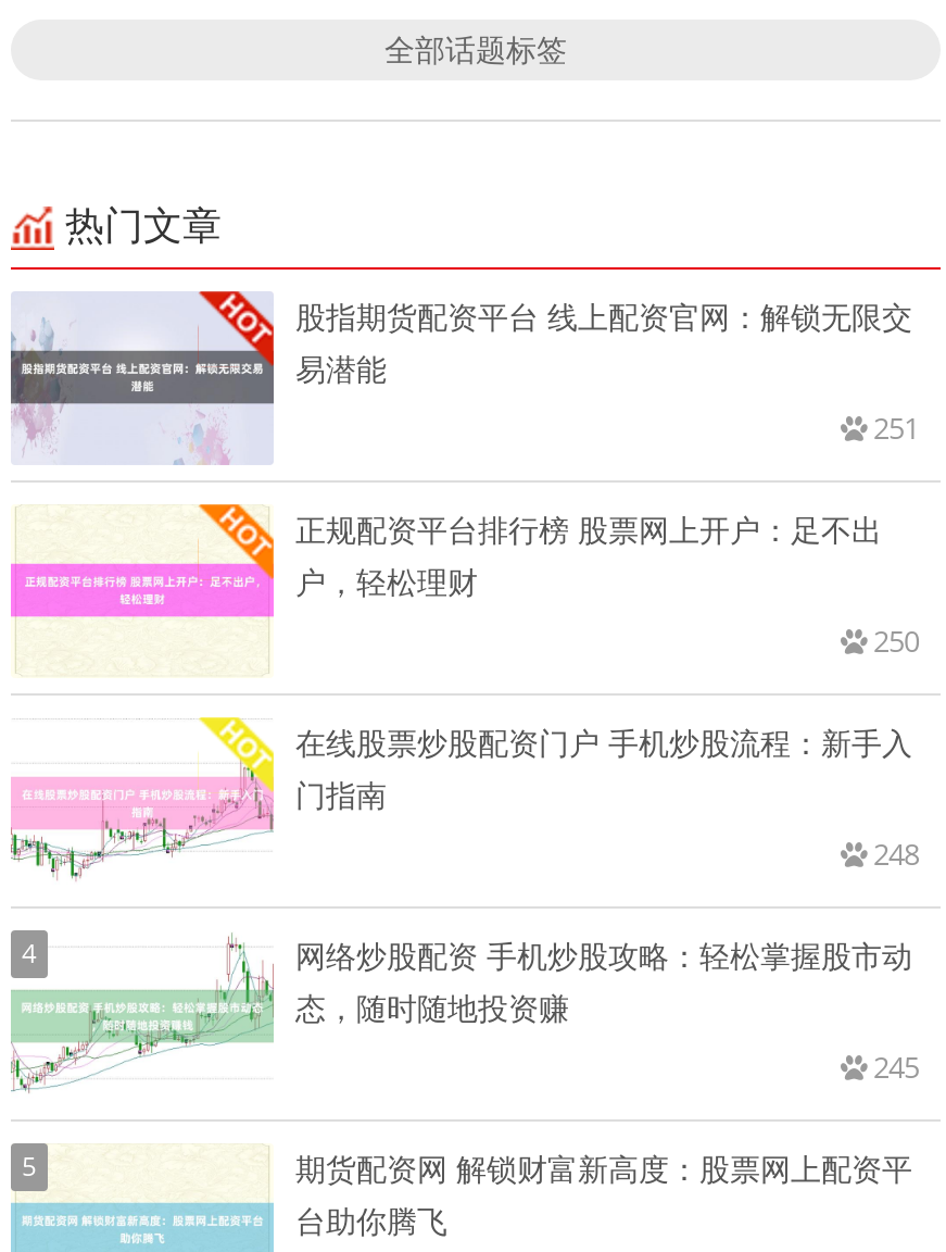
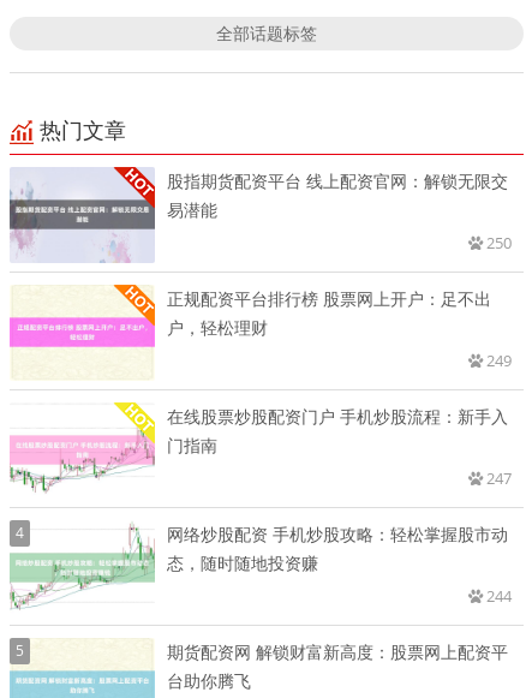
[873,408,919,447] 251 -> [486,231,512,253] 250
[873,621,919,660] 250 -> [486,349,512,371] 249
[873,834,919,873] 248 -> [486,467,512,488] 247
[873,1047,919,1086] 245 -> [486,584,512,606] 244

